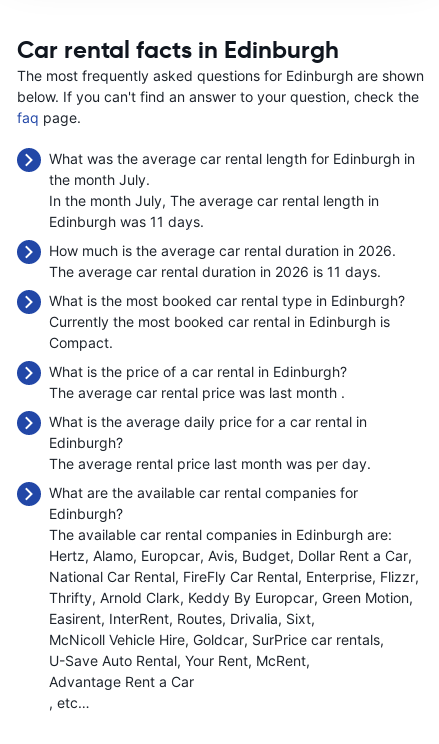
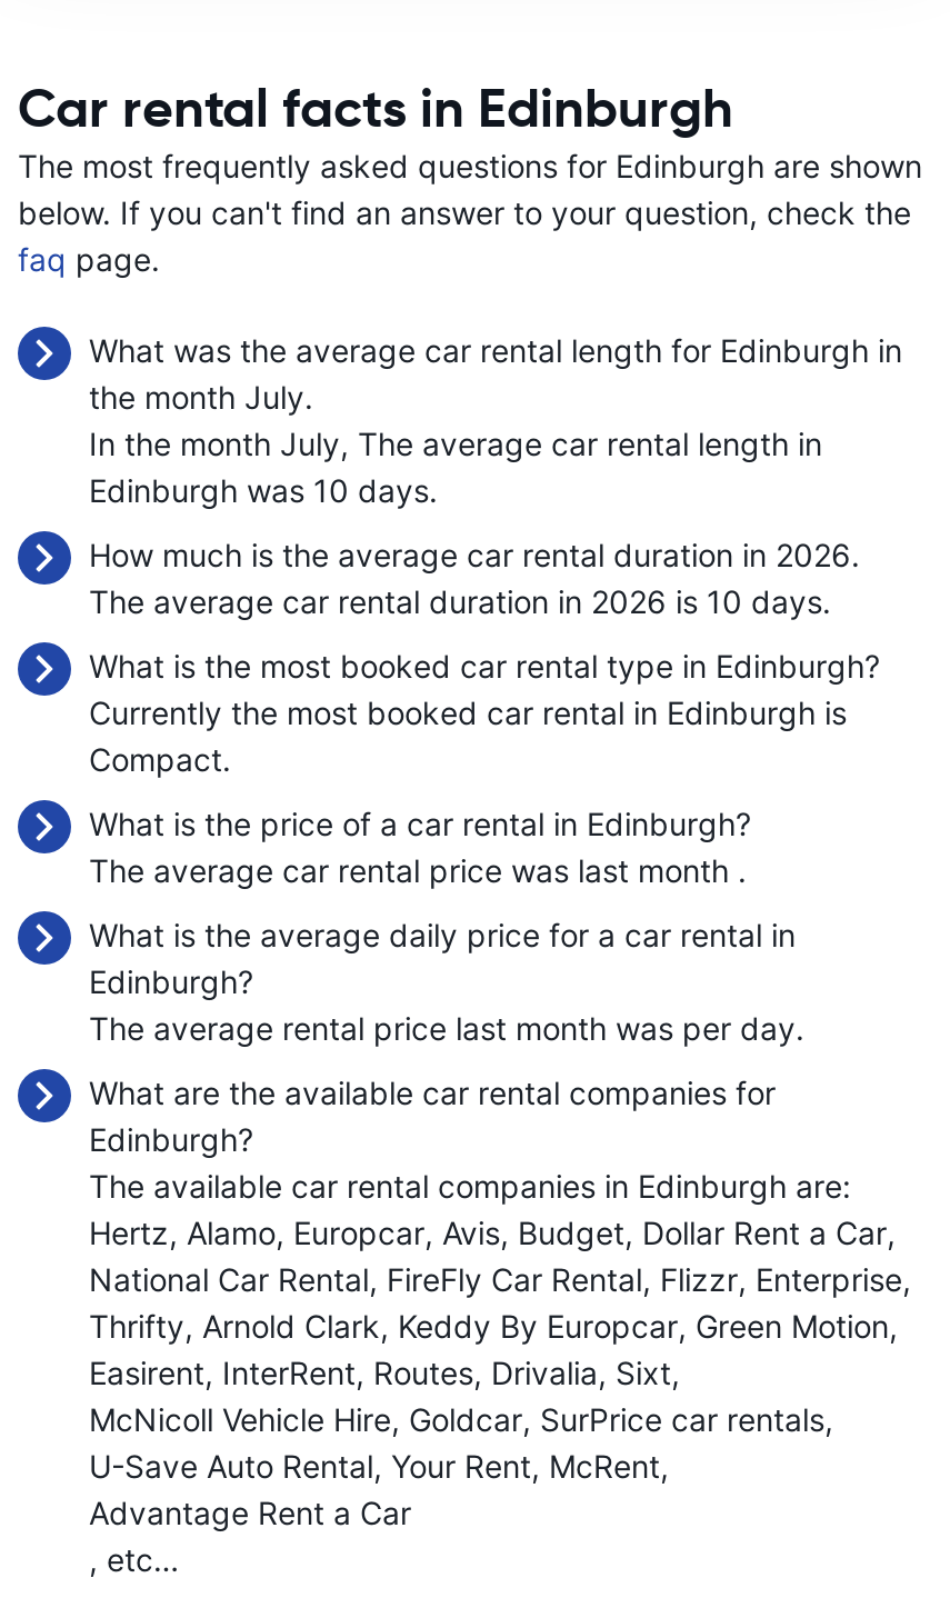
[49,213,204,230] Edinburgh was 11 days. -> [89,471,438,509] Edinburgh was 10 days.
[49,263,381,280] The average car rental duration in 2026 is 11 days. -> [89,582,831,620] The average car rental duration in 2026 is 10 days.
[49,568,415,585] National Car Rental FireFly Car Rental Enterprise Flizzr -> [89,1260,902,1298] National Car Rental FireFly Car Rental Flizzr Enterprise

